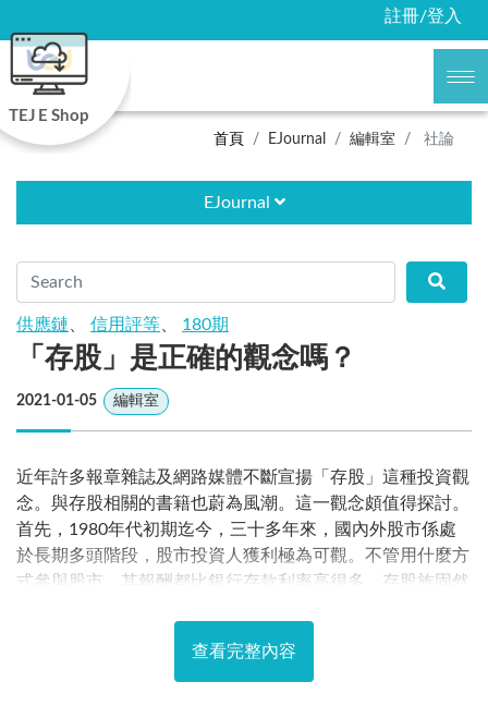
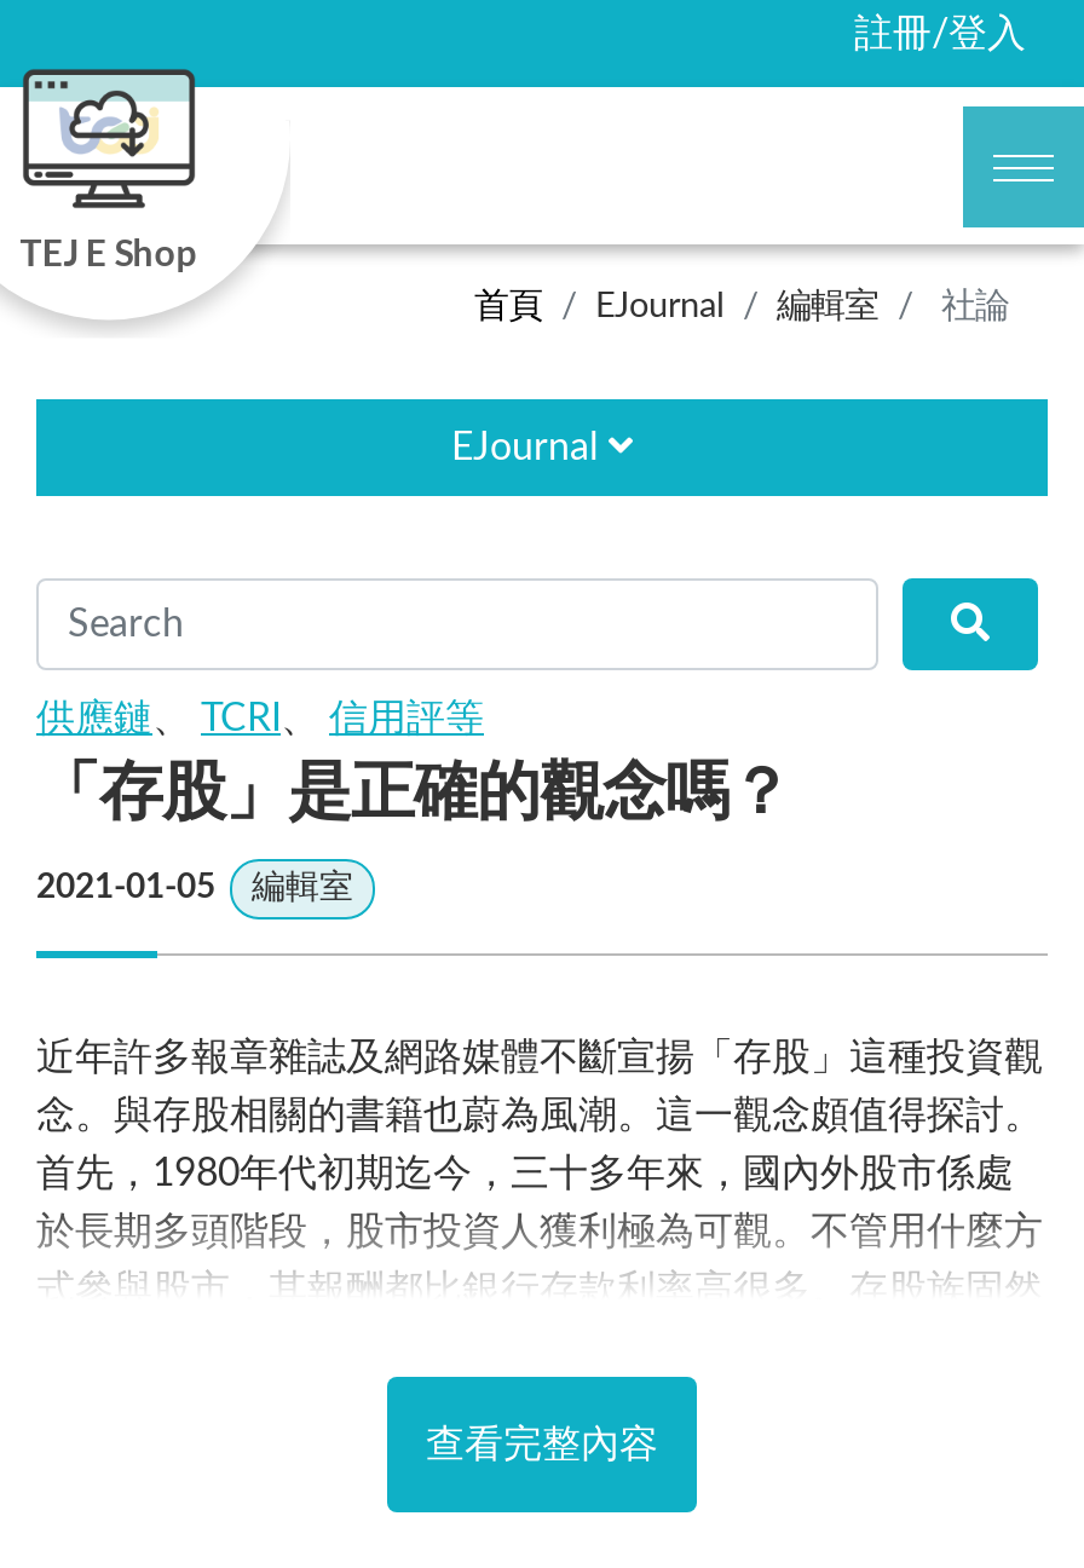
[16,316,229,333] 供應鏈、信用評等、180期 -> [36,699,484,738] 供應鏈、TCRI、信用評等

